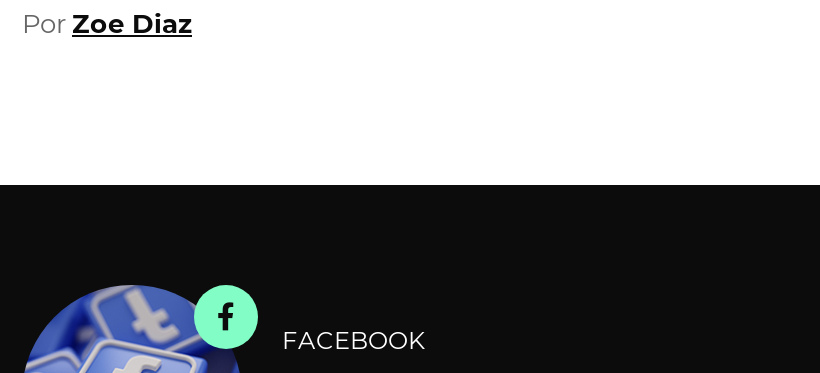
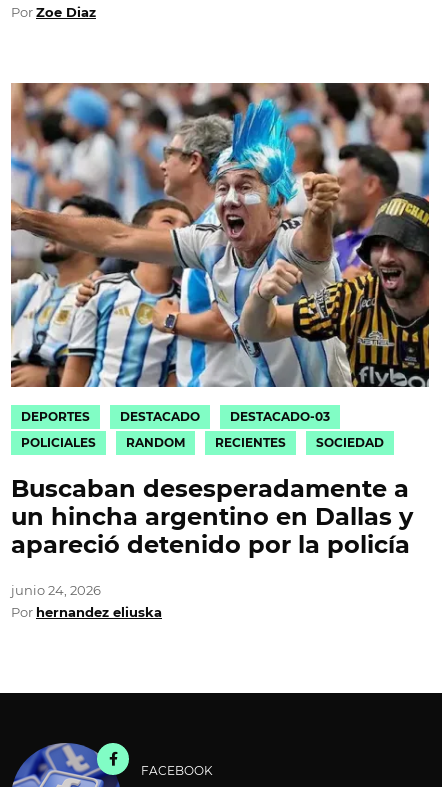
none -> [10,82,430,620] [image] | DEPORTES | DESTACADO | DESTACADO-03 | POLICIALES | RANDOM | RECIENTES | SOCIEDAD | Buscaban desesperadamente a | un hincha argentino en Dallas y | apareció detenido por la policía | junio 24, 2026 | Por hernandez eliuska

